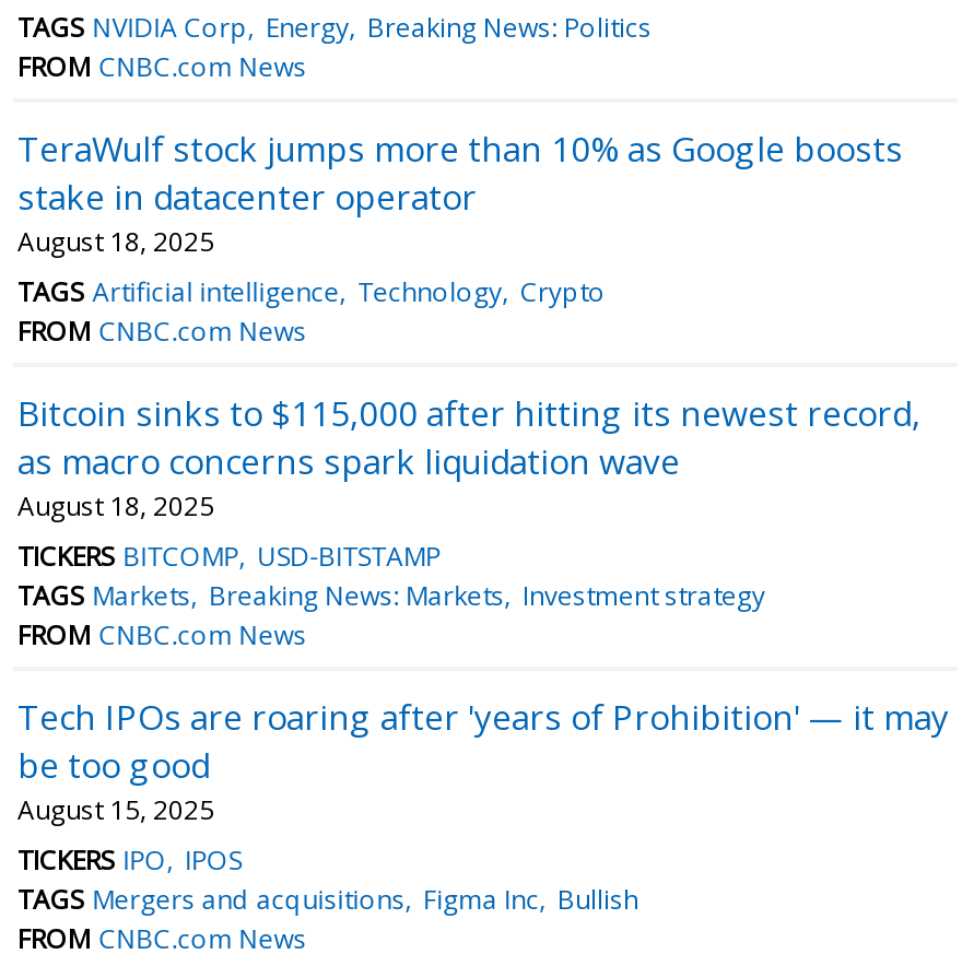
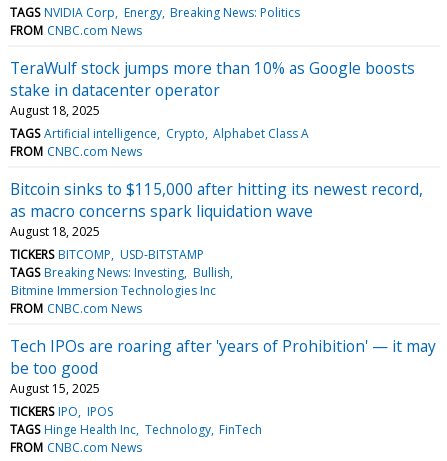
[17,273,605,310] TAGS Artificial intelligence Technology Crypto -> [10,125,309,142] TAGS Artificial intelligence Crypto Alphabet Class A
[17,577,765,614] TAGS Markets Breaking News: Markets Investment strategy -> [10,264,230,299] TAGS Breaking News: Investing Bullish | Bitmine Immersion Technologies Inc
[17,881,638,918] TAGS Mergers and acquisitions Figma Inc Bullish -> [10,421,262,438] TAGS Hinge Health Inc Technology FinTech

